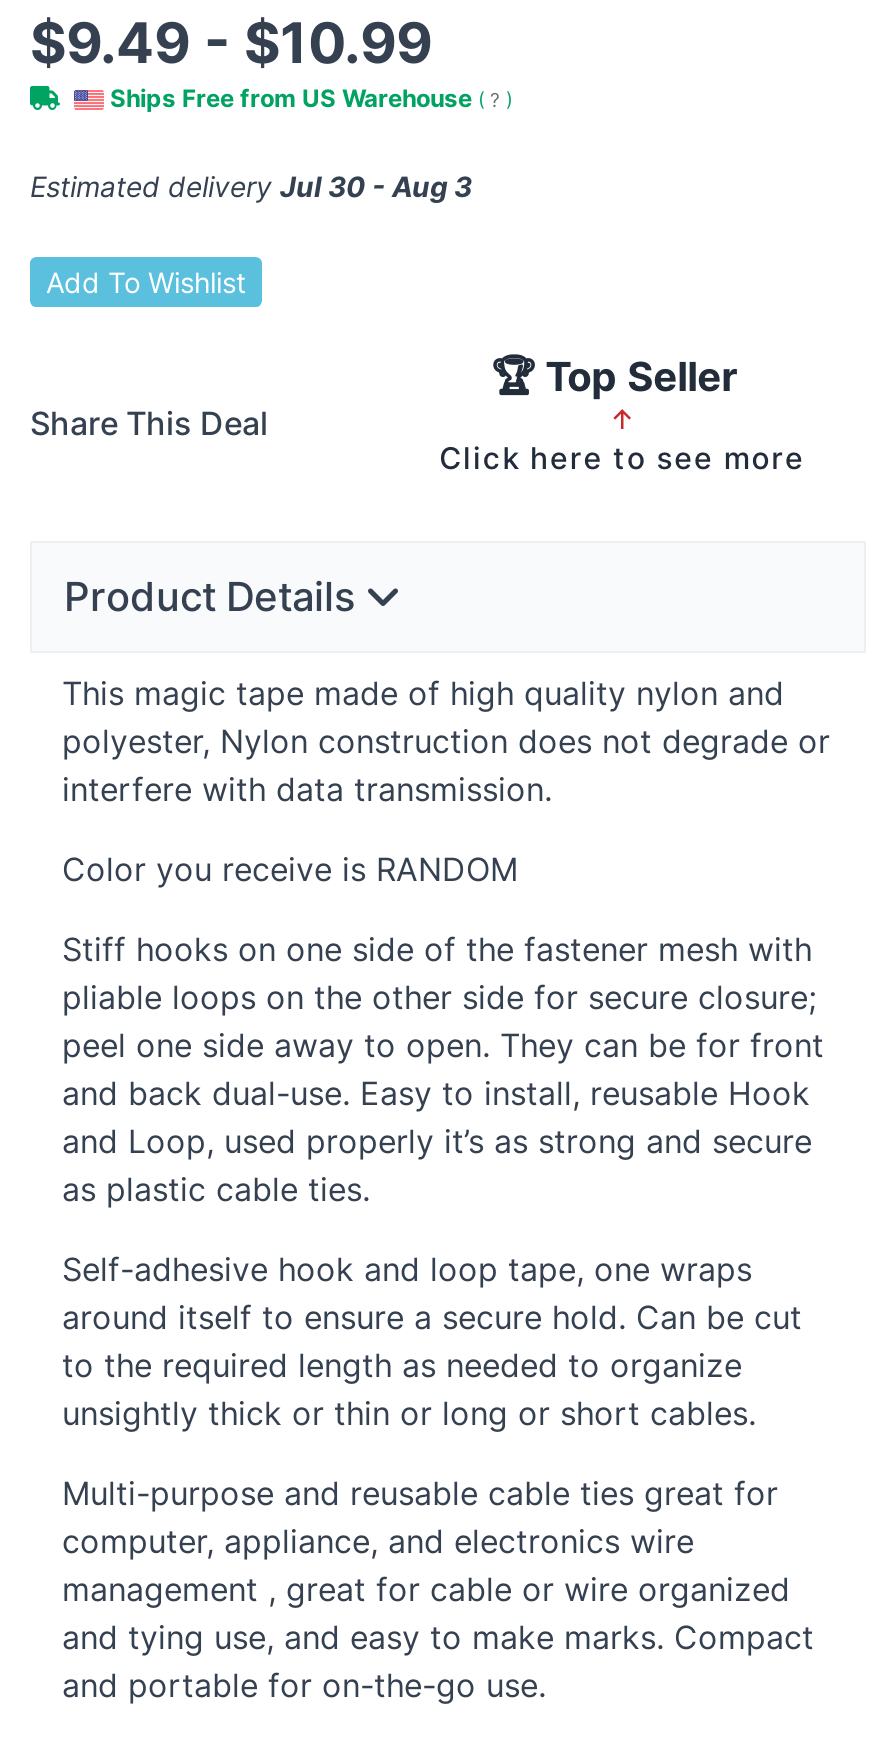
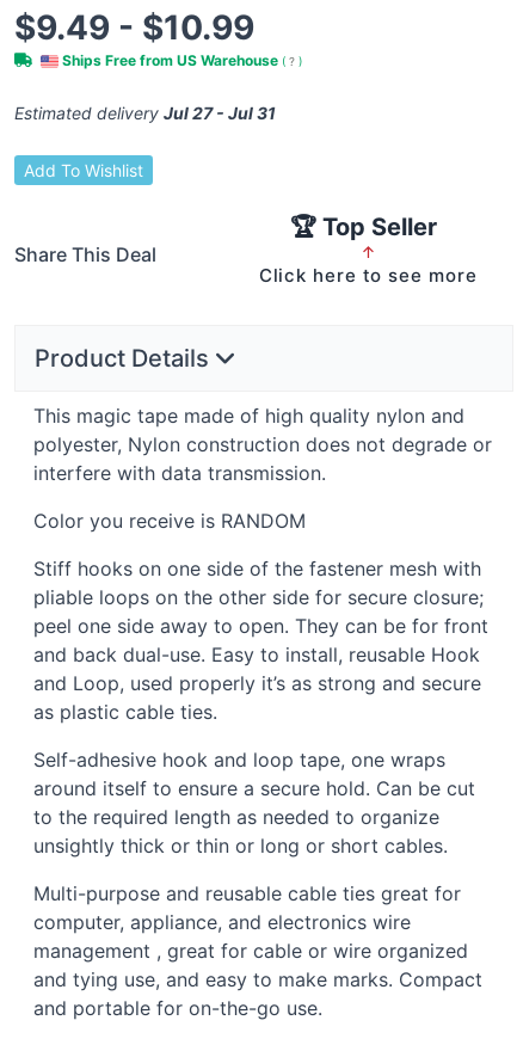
[30,168,472,202] Estimated delivery Jul 30 - Aug 3 -> [14,102,276,123] Estimated delivery Jul 27 - Jul 31

